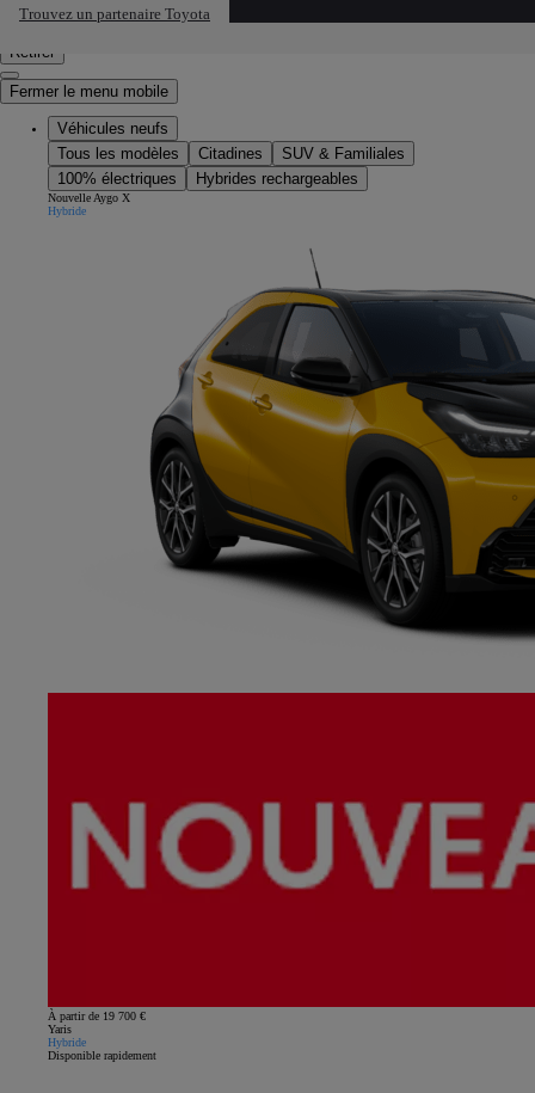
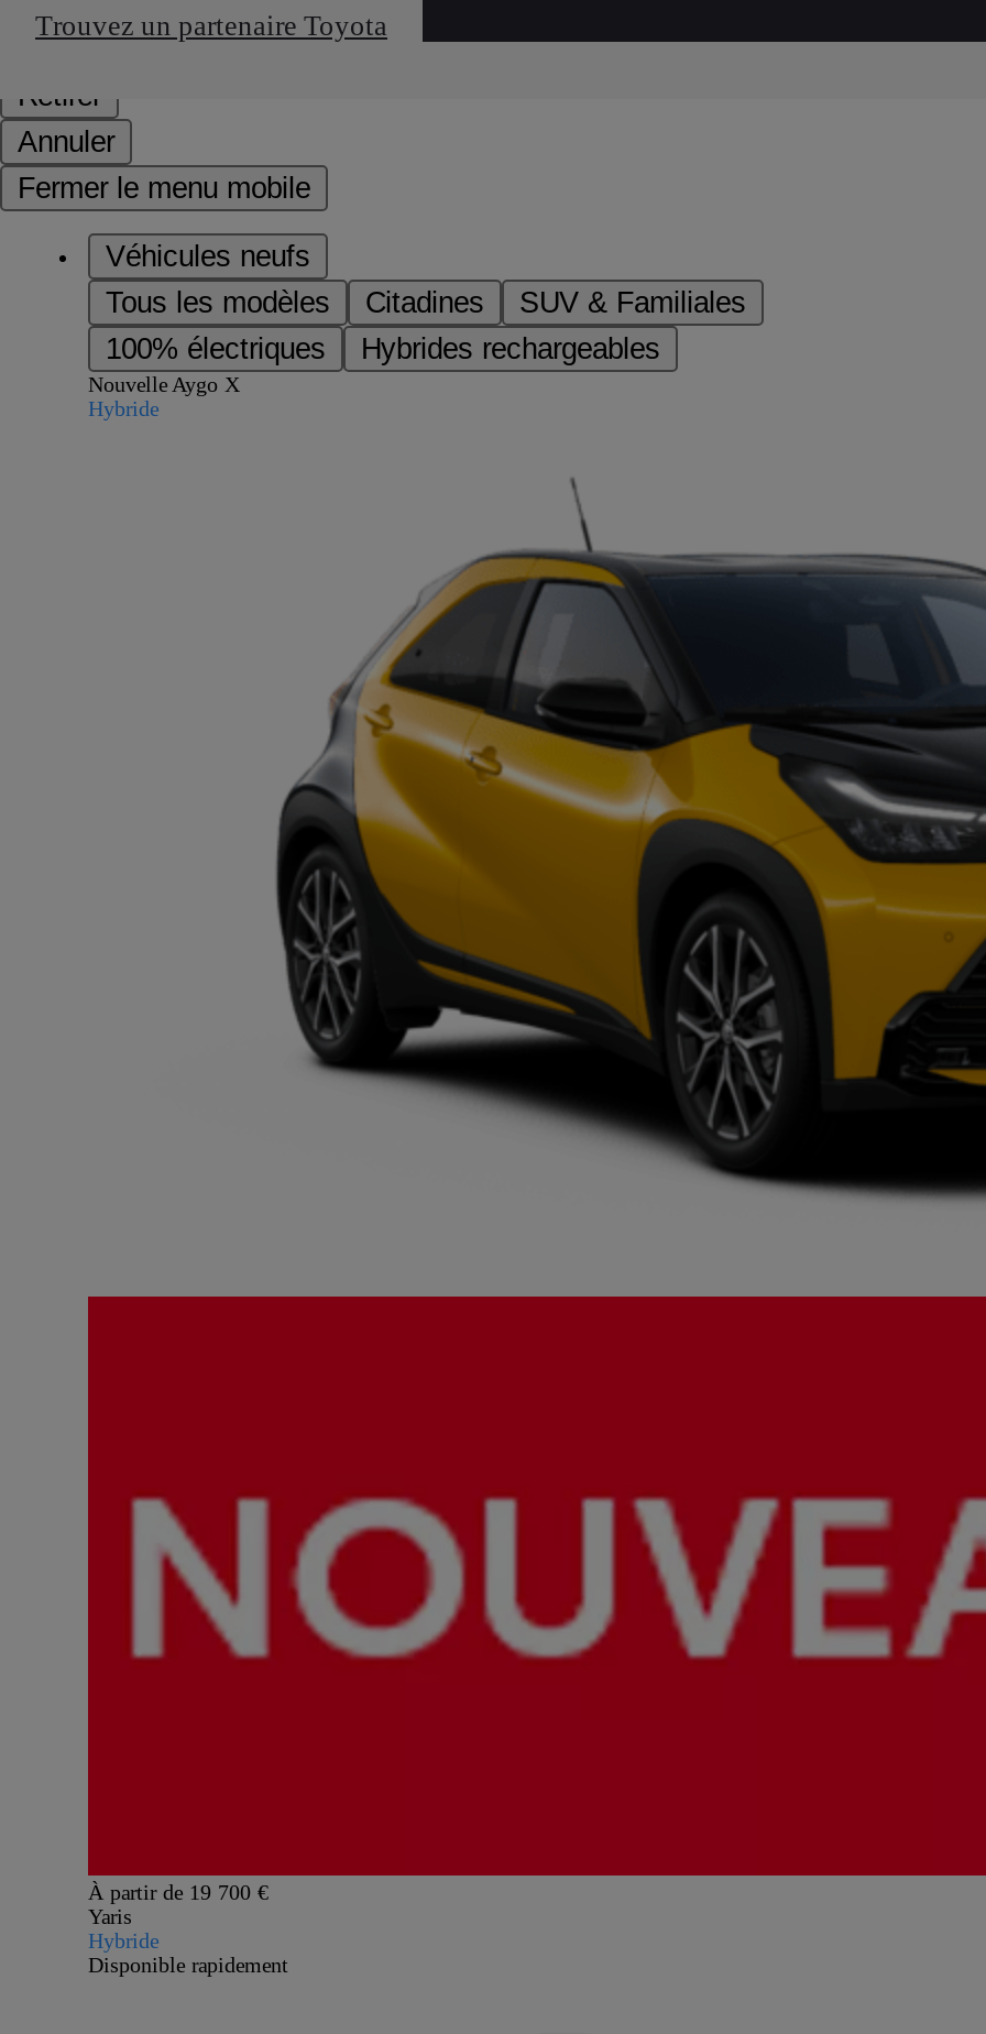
none -> [18,125,114,158] Annuler

